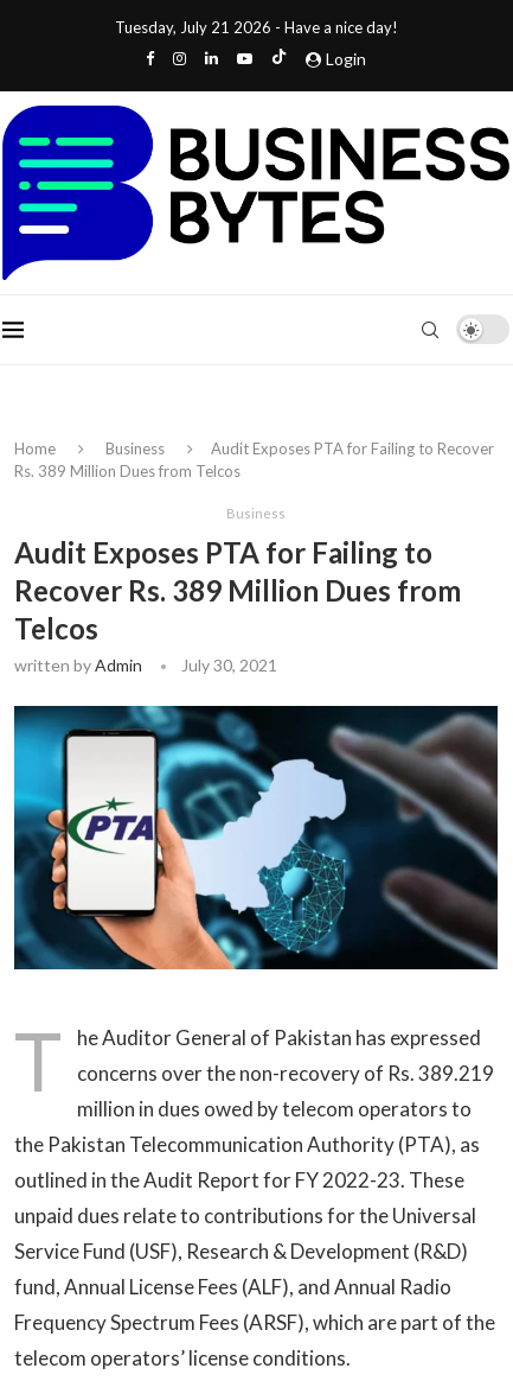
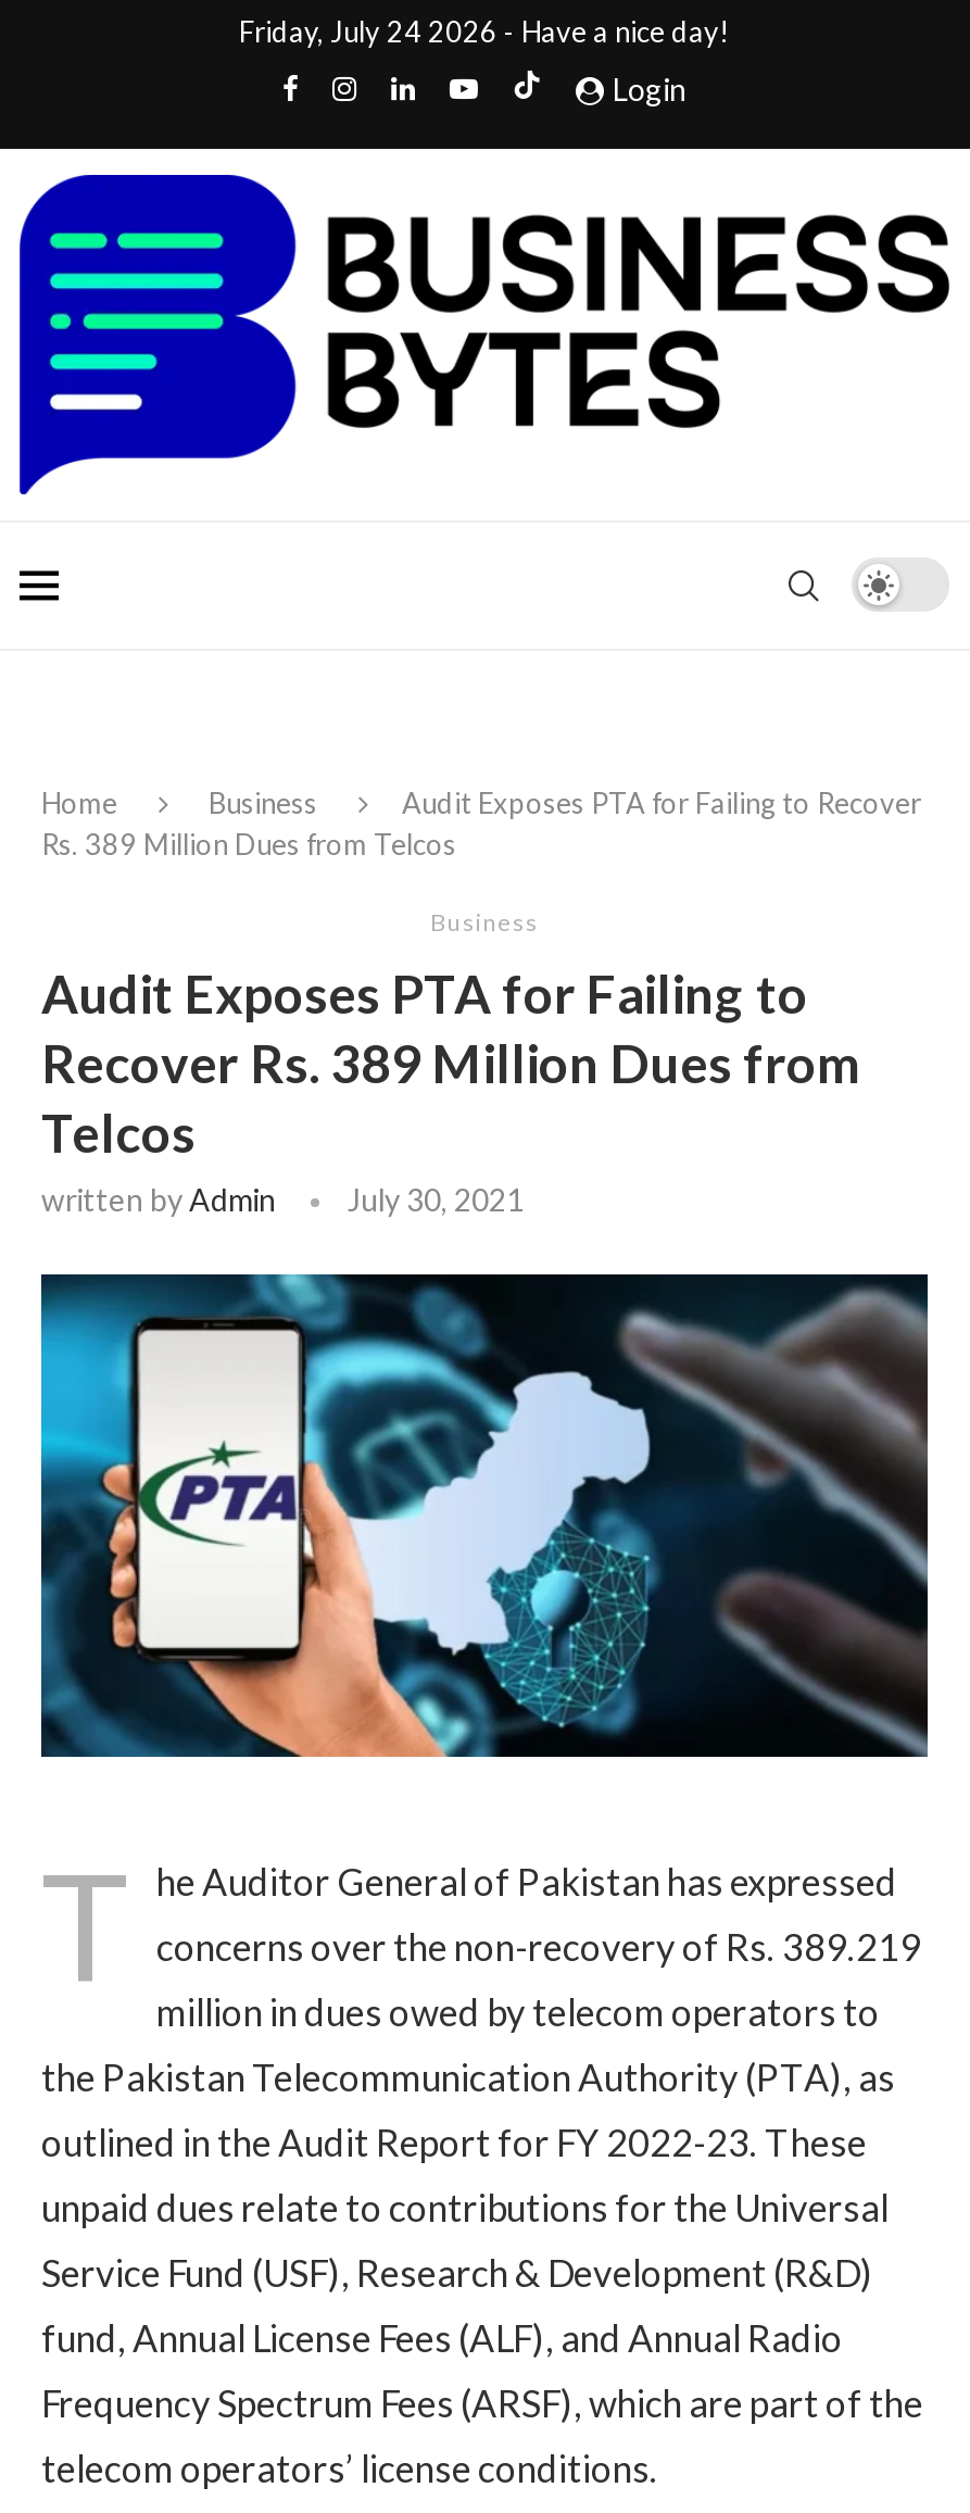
[114,18,397,37] Tuesday, July 21 2026 - Have a nice day! -> [239,14,730,49] Friday, July 24 2026 - Have a nice day!

